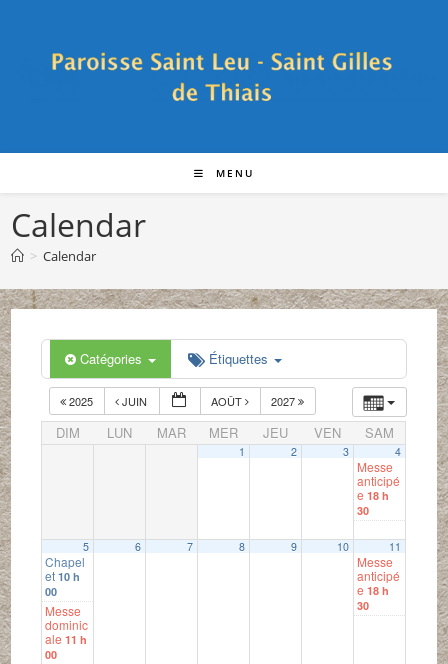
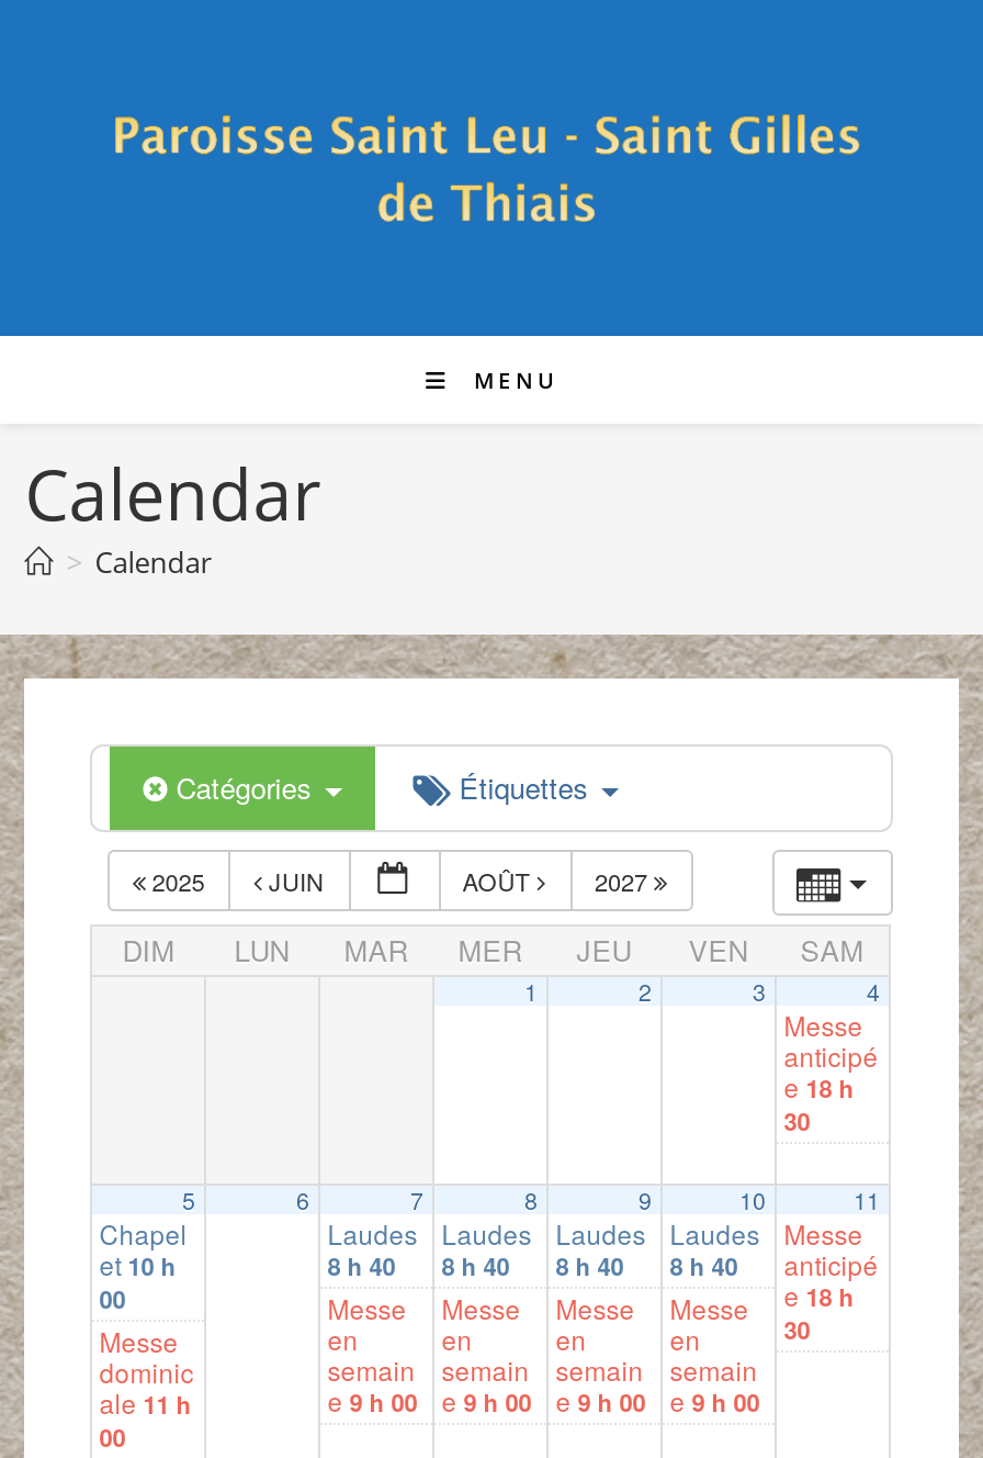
none -> [327,1215,417,1419] Laudes | 8 h 40 | Messe | en | semain | e9 h 00
none -> [441,1215,531,1419] Laudes | 8 h 40 | Messe | en | semain | e9 h 00
none -> [556,1215,646,1419] Laudes | 8 h 40 | Messe | en | semain | e9 h 00
none -> [670,1215,760,1419] Laudes | 8 h 40 | Messe | en | semain | e9 h 00

